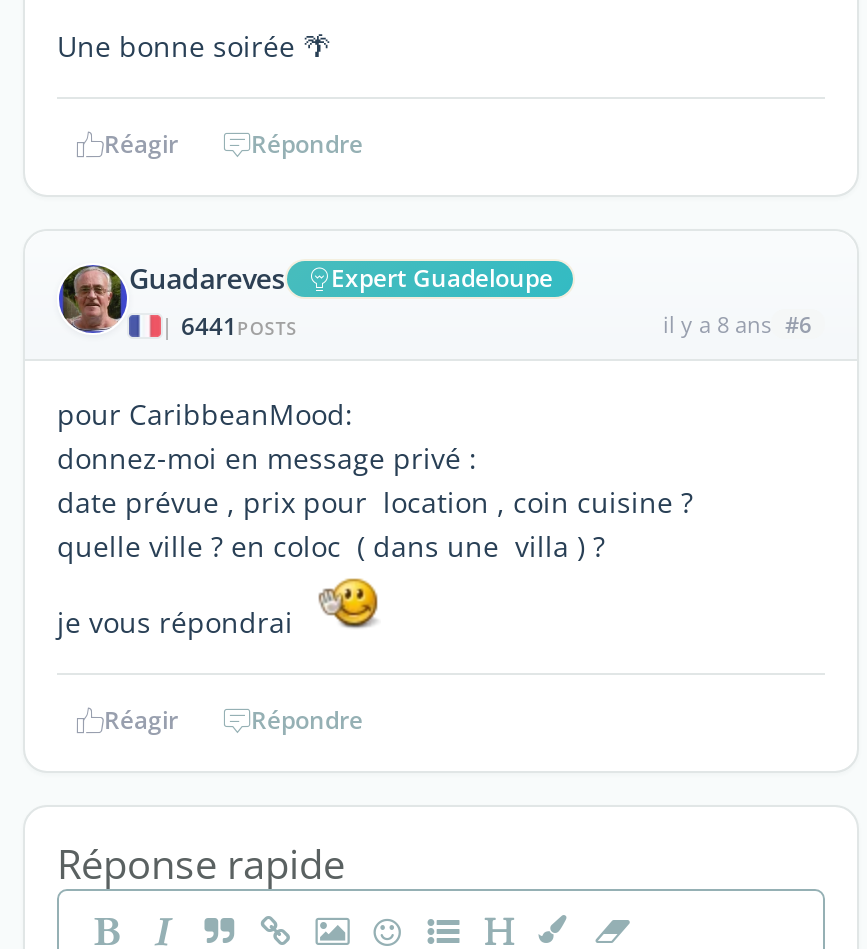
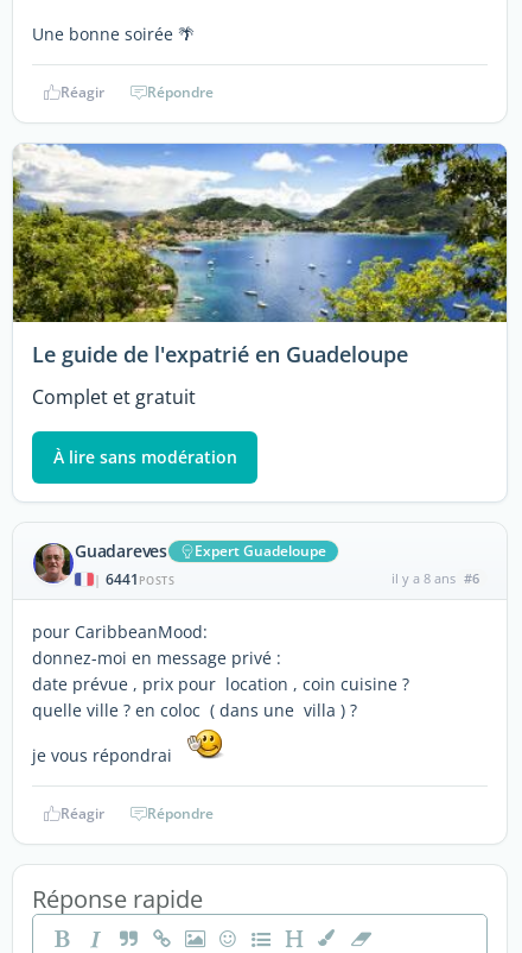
none -> [12,143,508,468] [image] | Le guide de l'expatrié en Guadeloupe | Complet et gratuit | À lire sans modération

